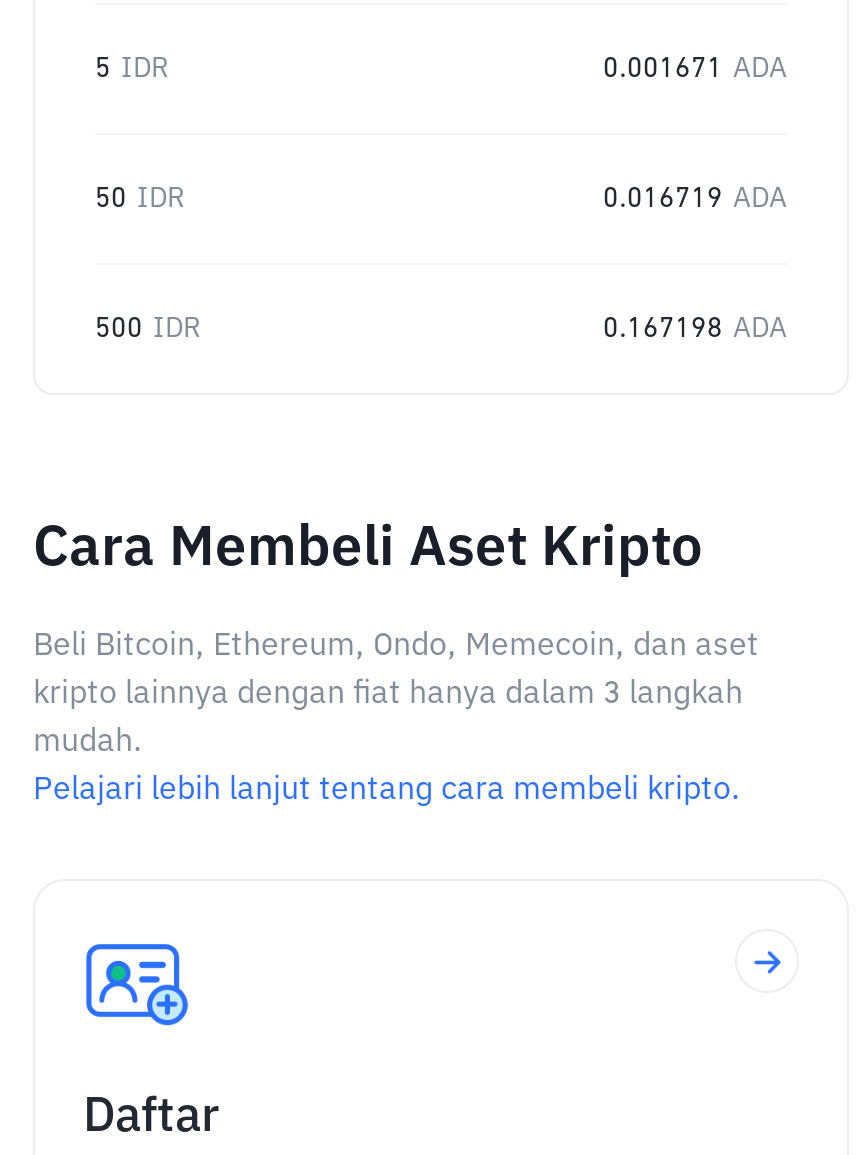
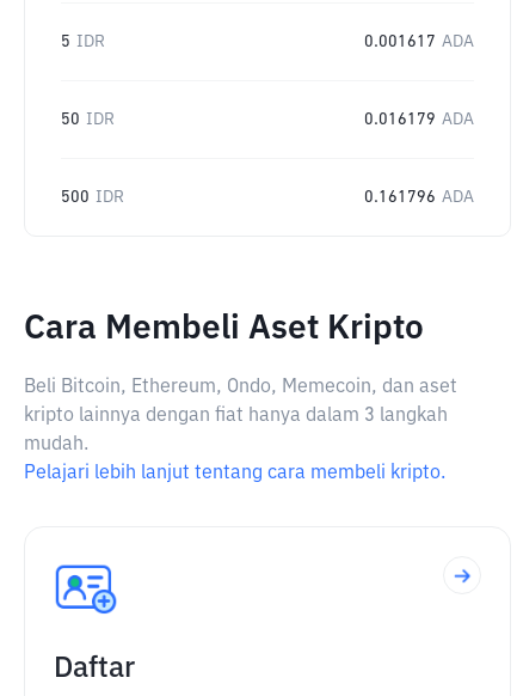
[603,55,787,83] 0.001671 ADA -> [364,33,474,50] 0.001617 ADA
[603,185,787,213] 0.016719 ADA -> [364,111,474,128] 0.016179 ADA
[603,315,787,343] 0.167198 ADA -> [364,189,474,206] 0.161796 ADA

